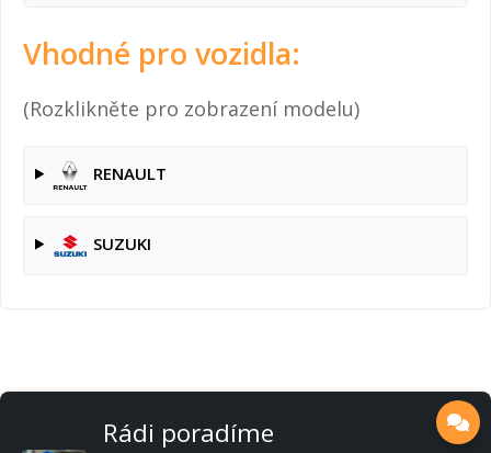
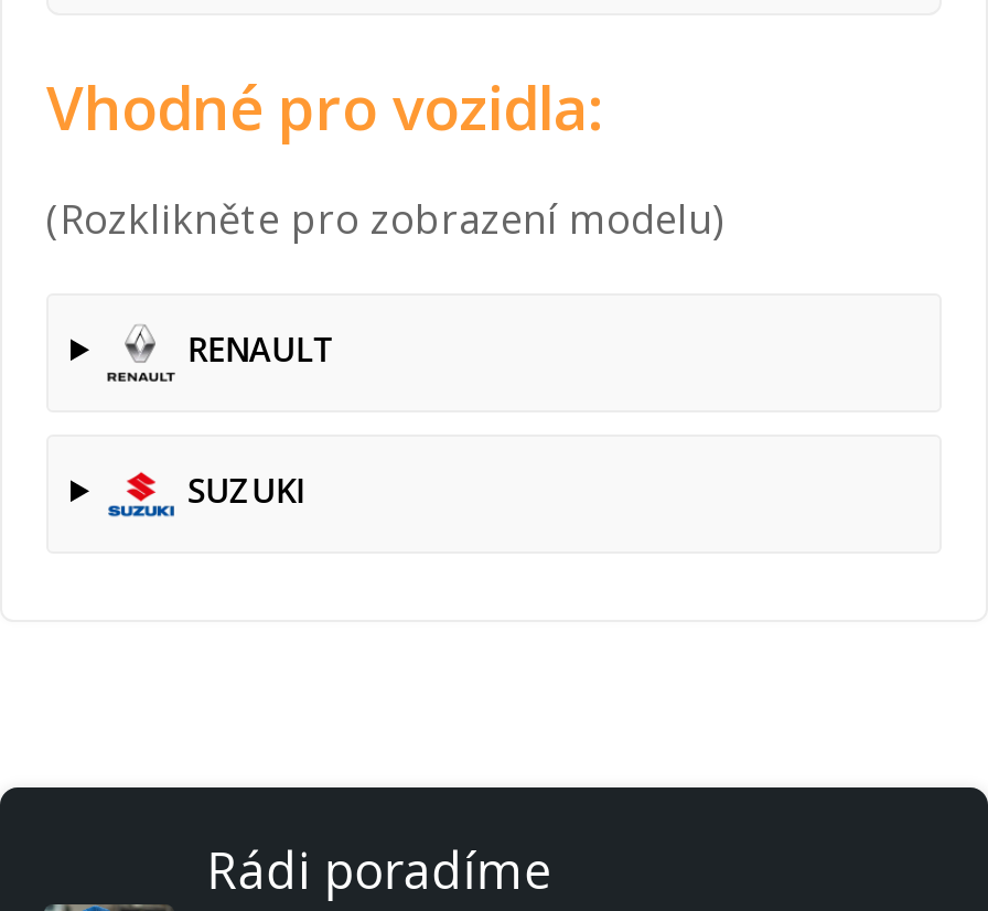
[435,399,481,445] [image] -> none

